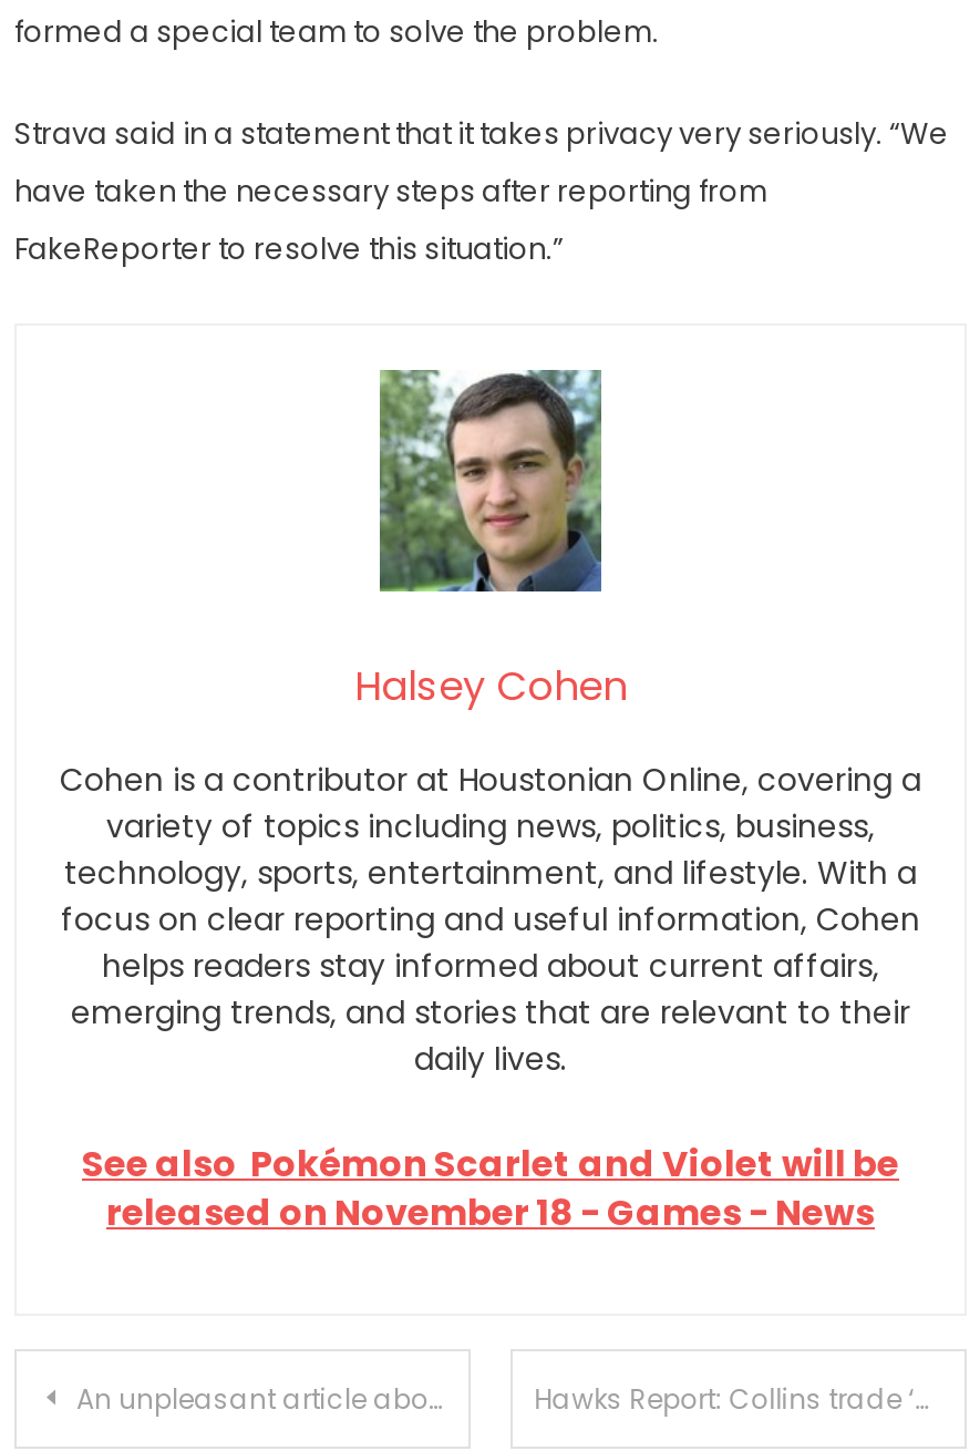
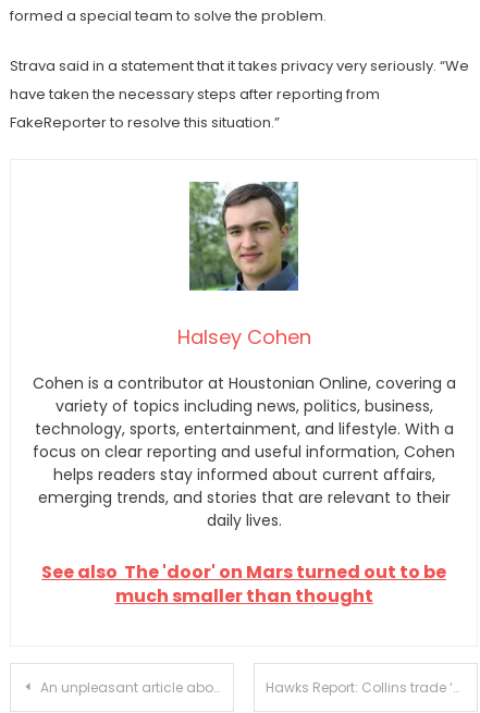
[82,1138,899,1238] See also Pokémon Scarlet and Violet will be | released on November 18 - Games - News -> [41,559,446,608] See also The 'door' on Mars turned out to be | much smaller than thought

